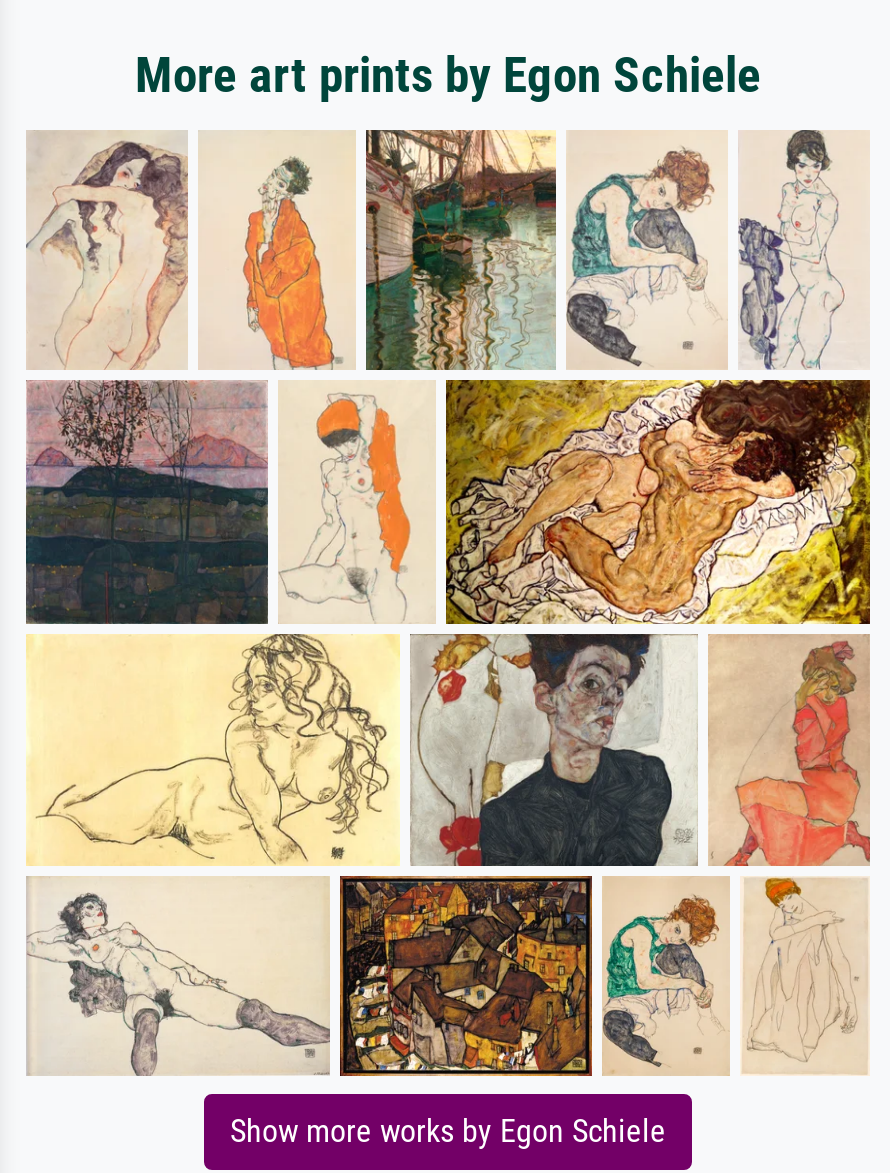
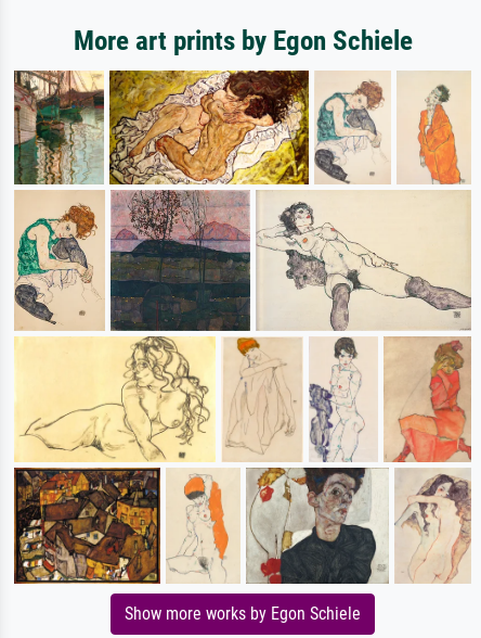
[24,129,872,1077] [image] -> [13,69,471,585] [image]

